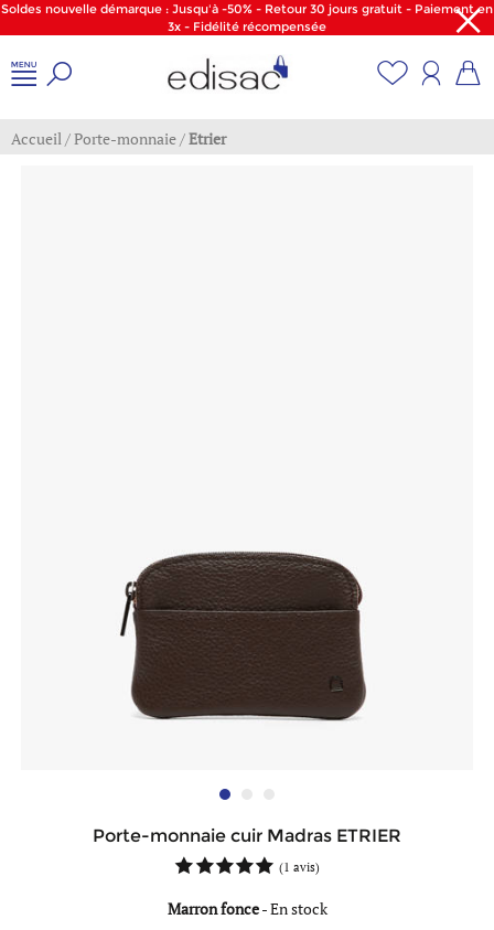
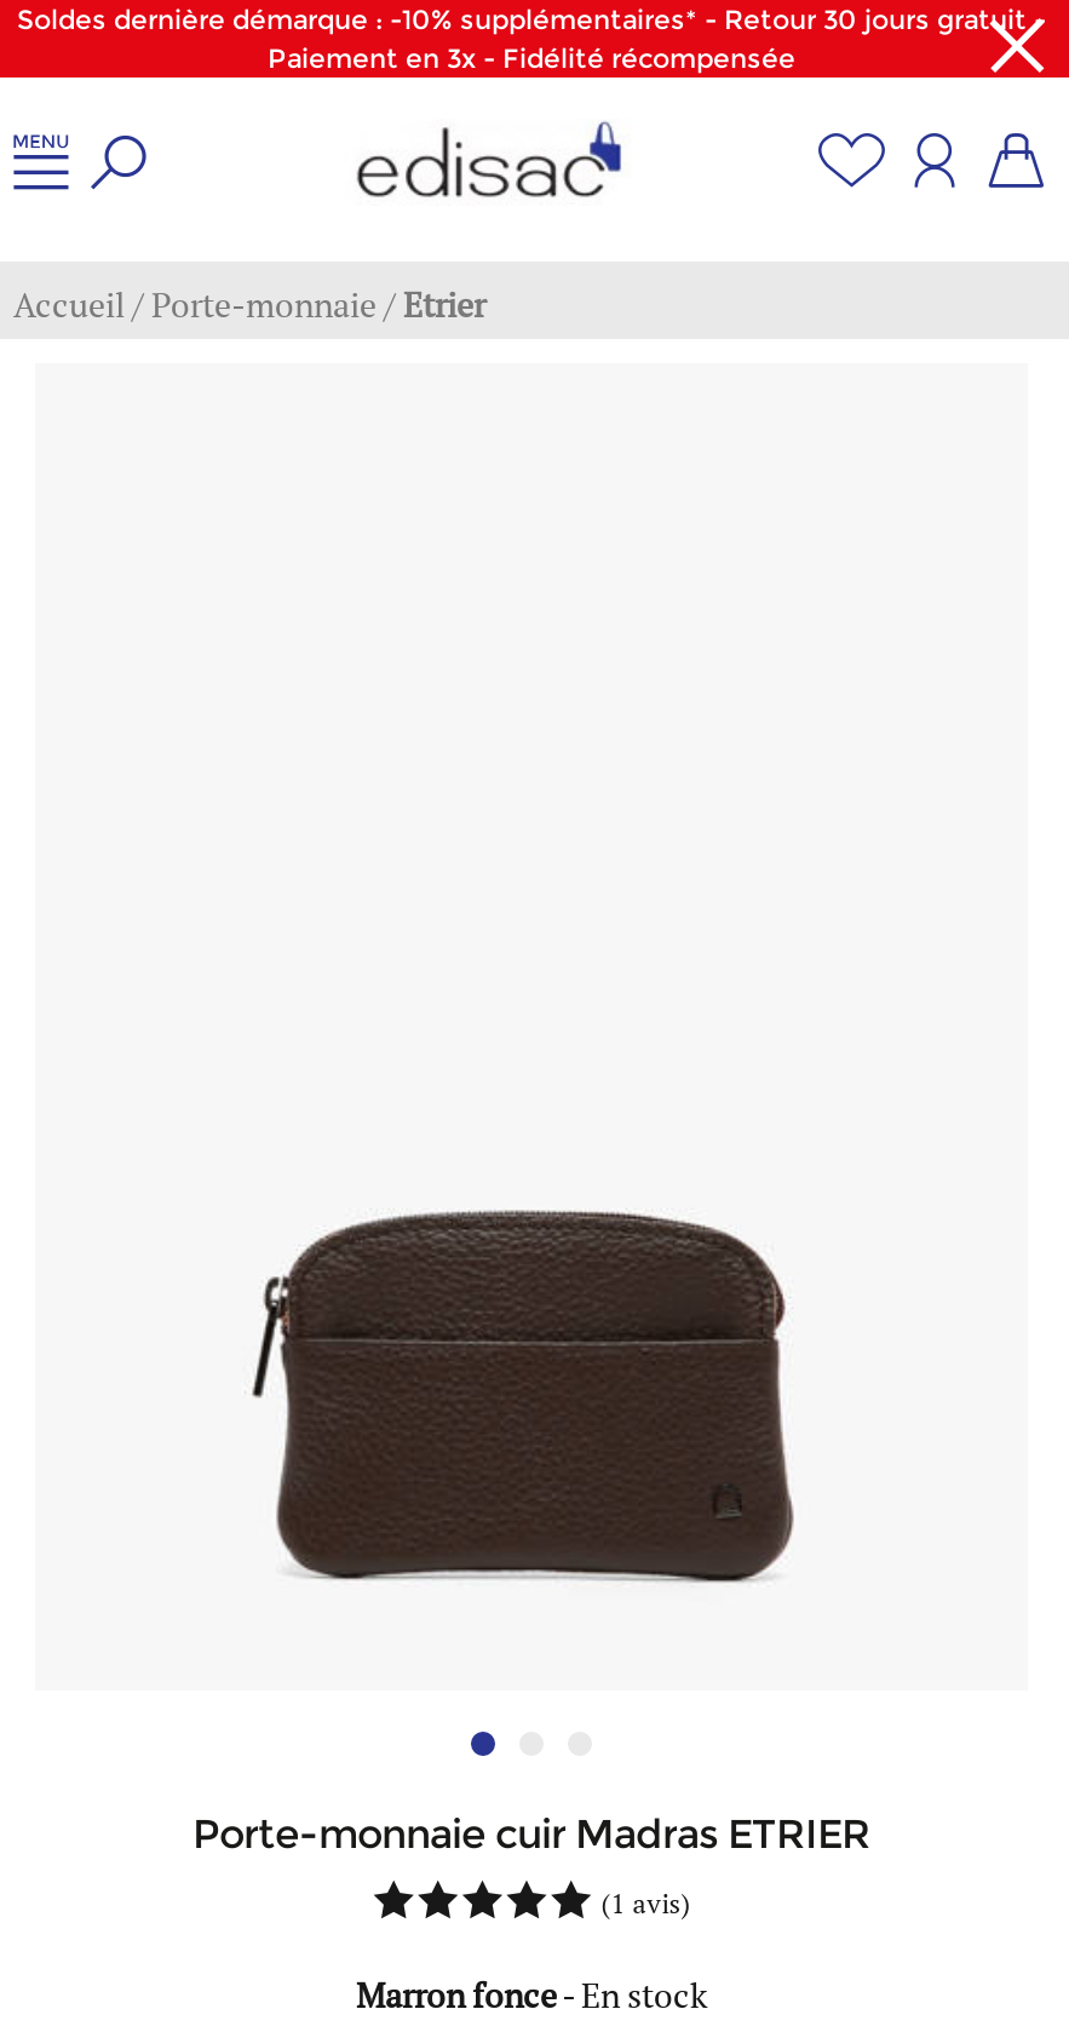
[1,1,493,34] Soldes nouvelle démarque : Jusqu'à -50% - Retour 30 jours gratuit - Paiement en | 3x - Fidélité récompensée -> [17,2,1046,75] Soldes dernière démarque : -10% supplémentaires* - Retour 30 jours gratuit - | Paiement en 3x - Fidélité récompensée

